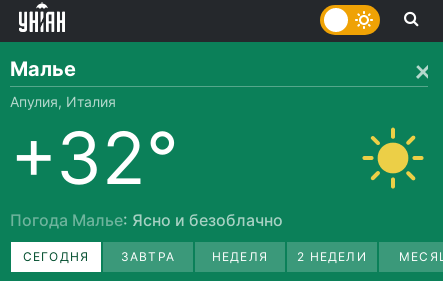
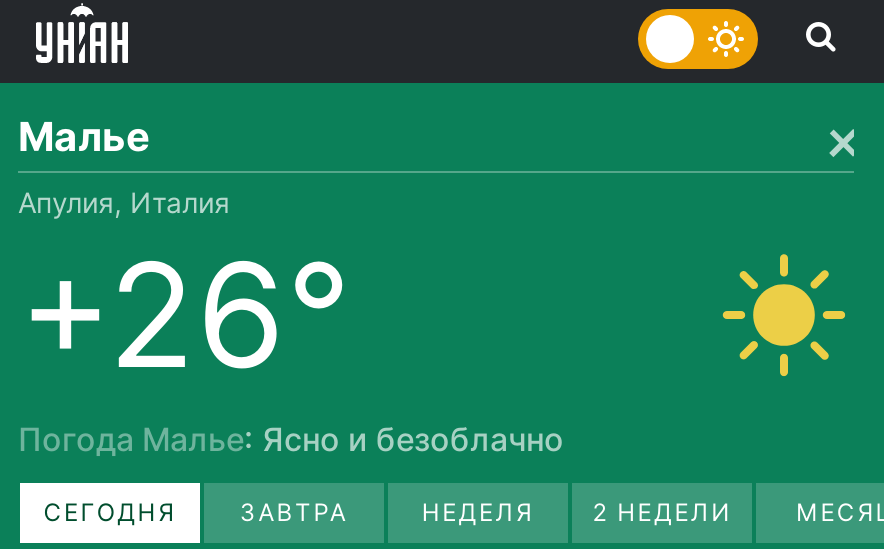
[10,114,179,201] +32° -> [18,227,352,401] +26°

